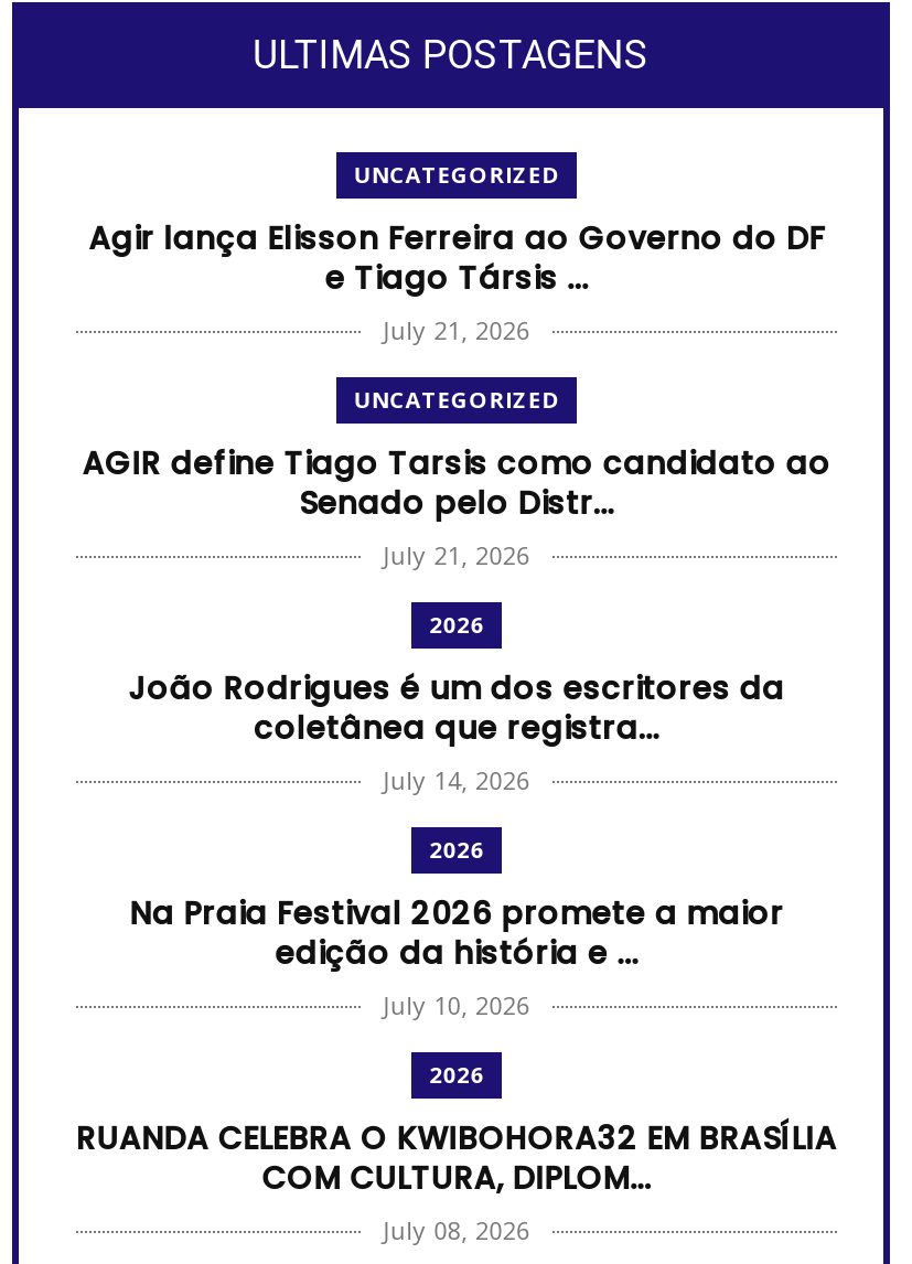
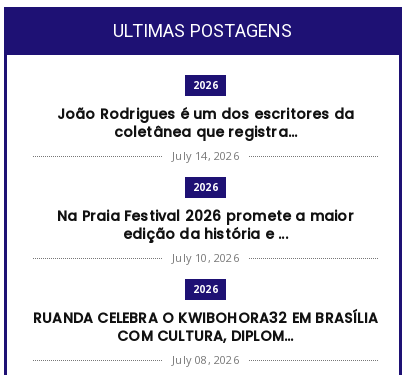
[82,158,831,571] UNCATEGORIZED | Agir lança Elisson Ferreira ao Governo do DF | e Tiago Társis ... | July 21, 2026 | UNCATEGORIZED | AGIR define Tiago Tarsis como candidato ao | Senado pelo Distr... | July 21, 2026 -> none

